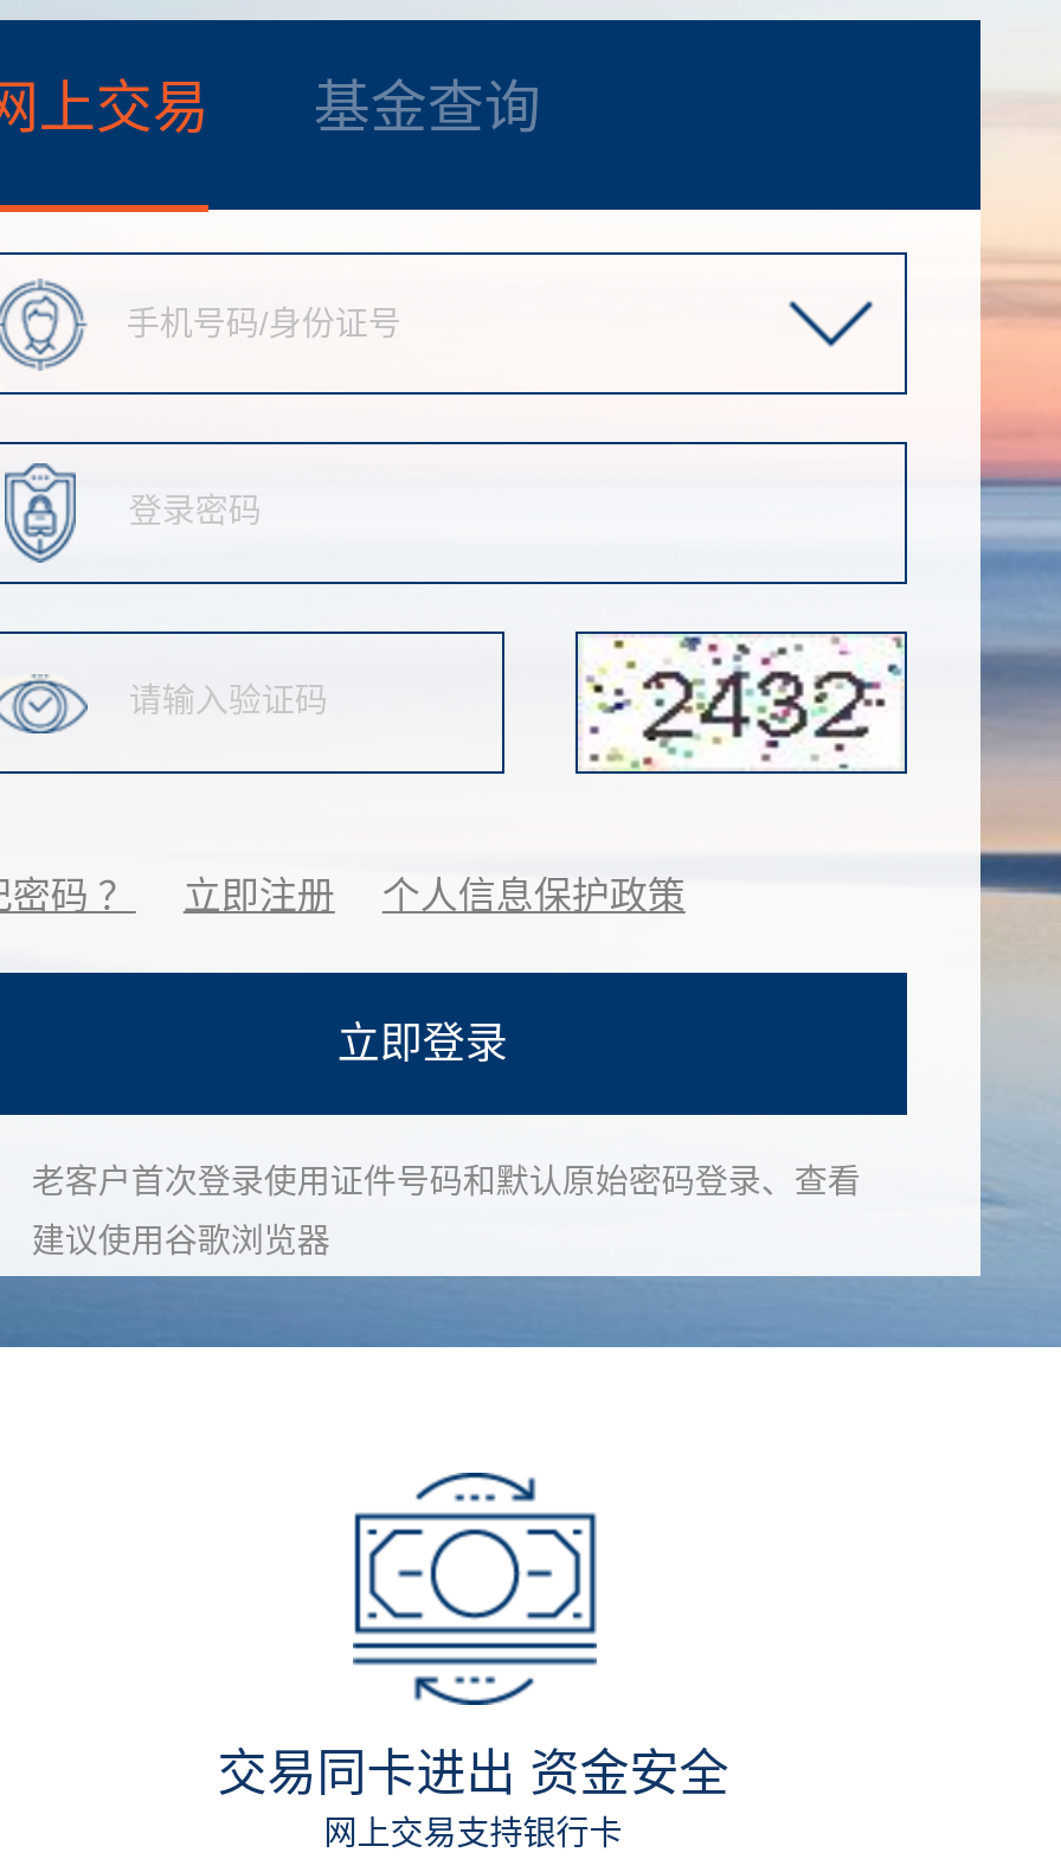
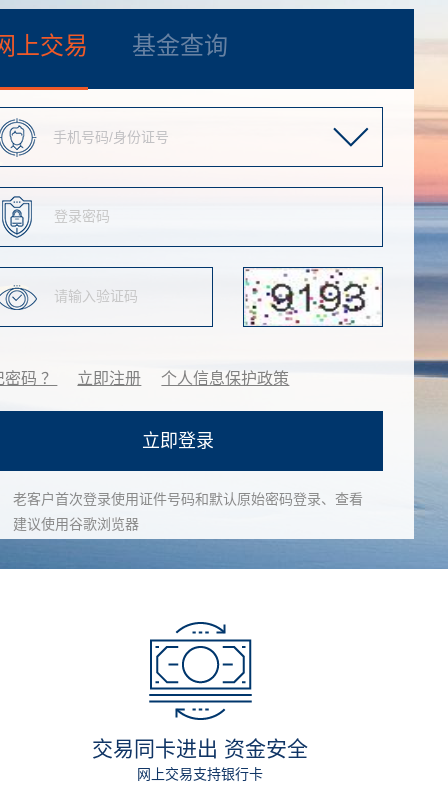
[580,634,900,771] [image] -> [244,268,381,326] [image]

